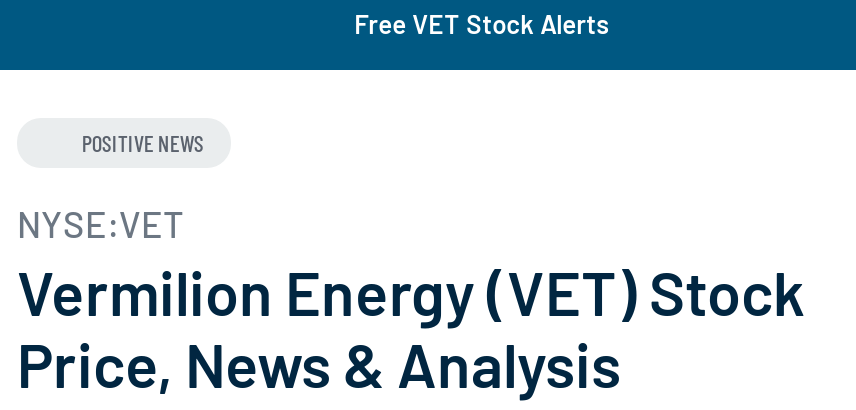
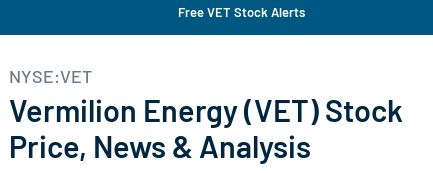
[82,128,204,156] POSITIVE NEWS -> none

